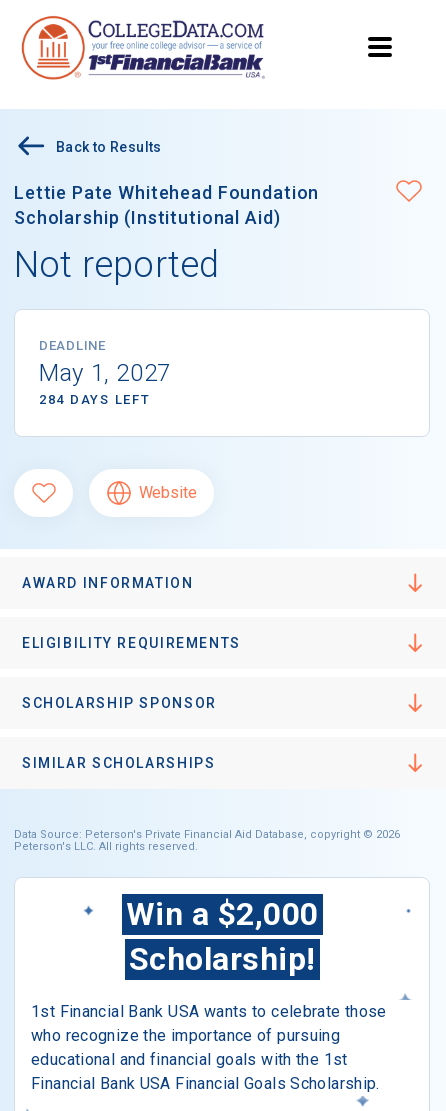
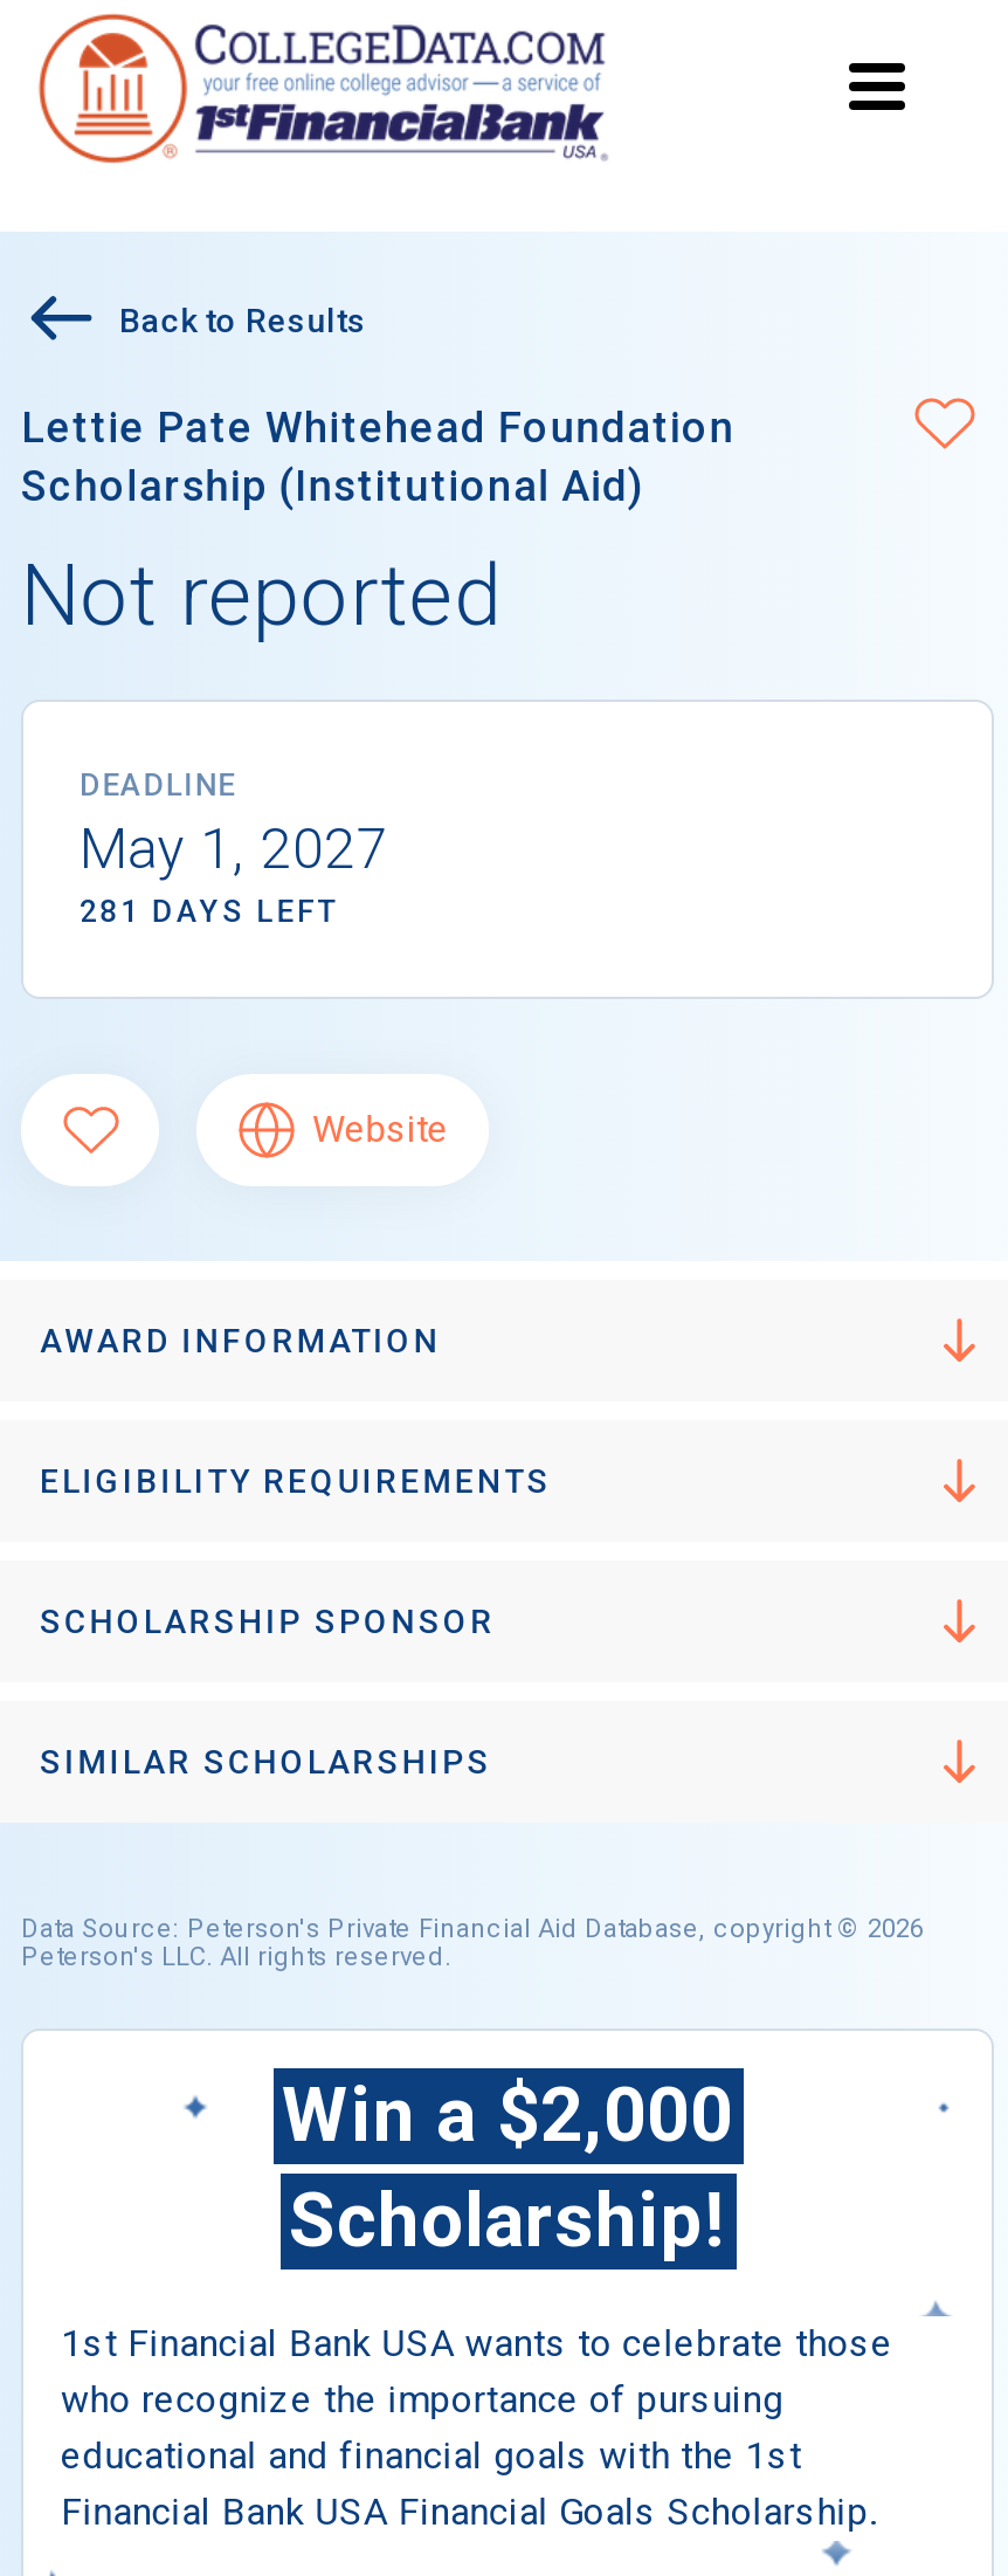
[39,392,150,407] 284 DAYS LEFT -> [80,895,340,930] 281 DAYS LEFT

